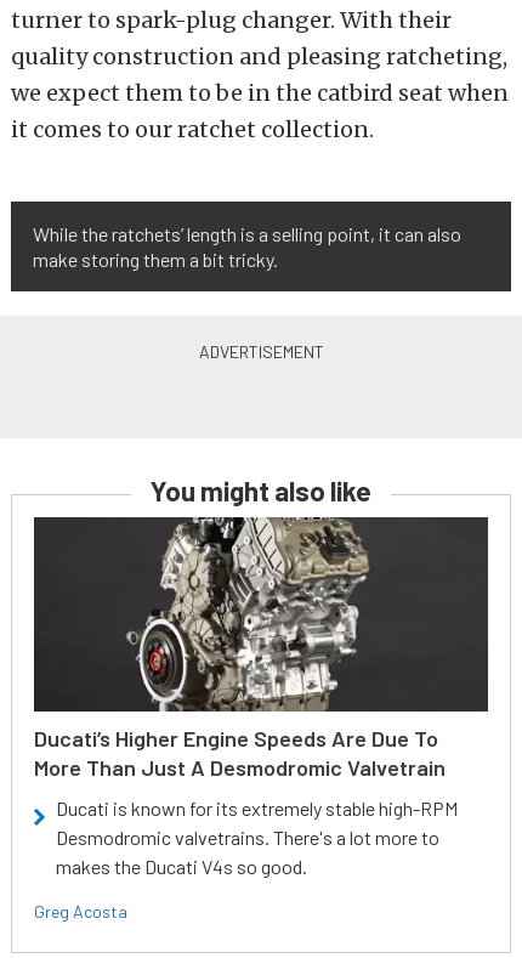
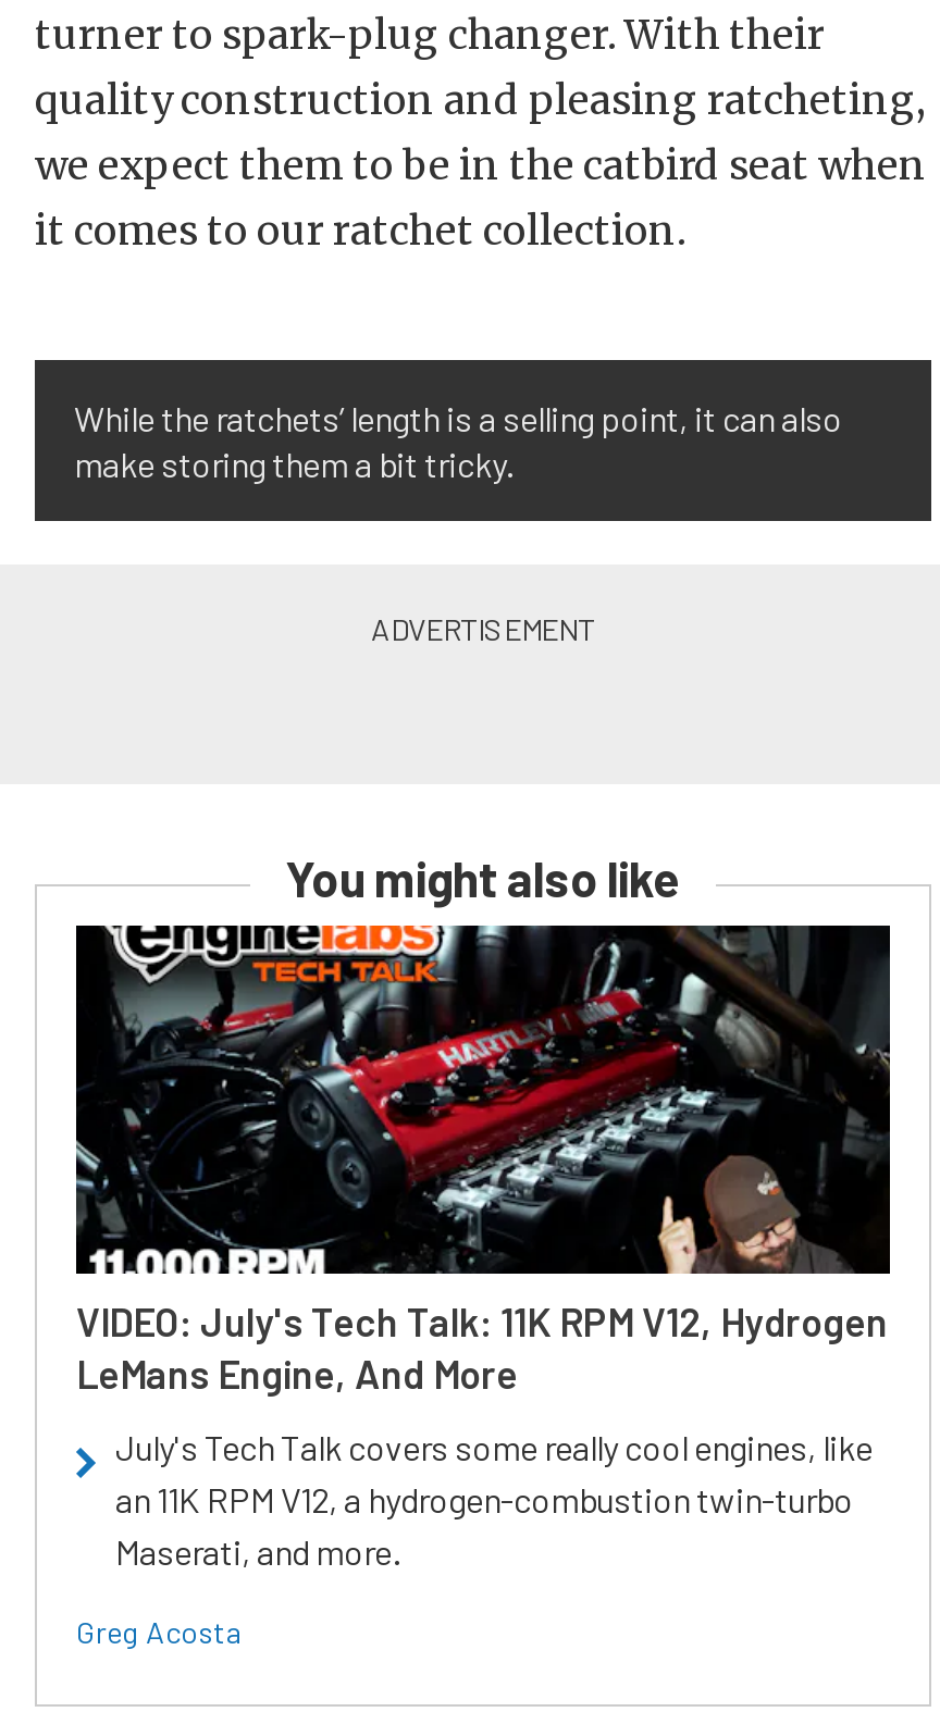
[34,516,488,781] [image] | Ducati’s Higher Engine Speeds Are Due To | More Than Just A Desmodromic Valvetrain -> [76,922,888,1399] [image] | VIDEO: July's Tech Talk: 11K RPM V12, Hydrogen | LeMans Engine, And More
[56,797,458,878] Ducati is known for its extremely stable high-RPM | Desmodromic valvetrains. There's a lot more to | makes the Ducati V4s so good. -> [115,1427,873,1573] July's Tech Talk covers some really cool engines, like | an 11K RPM V12, a hydrogen-combustion twin-turbo | Maserati, and more.

